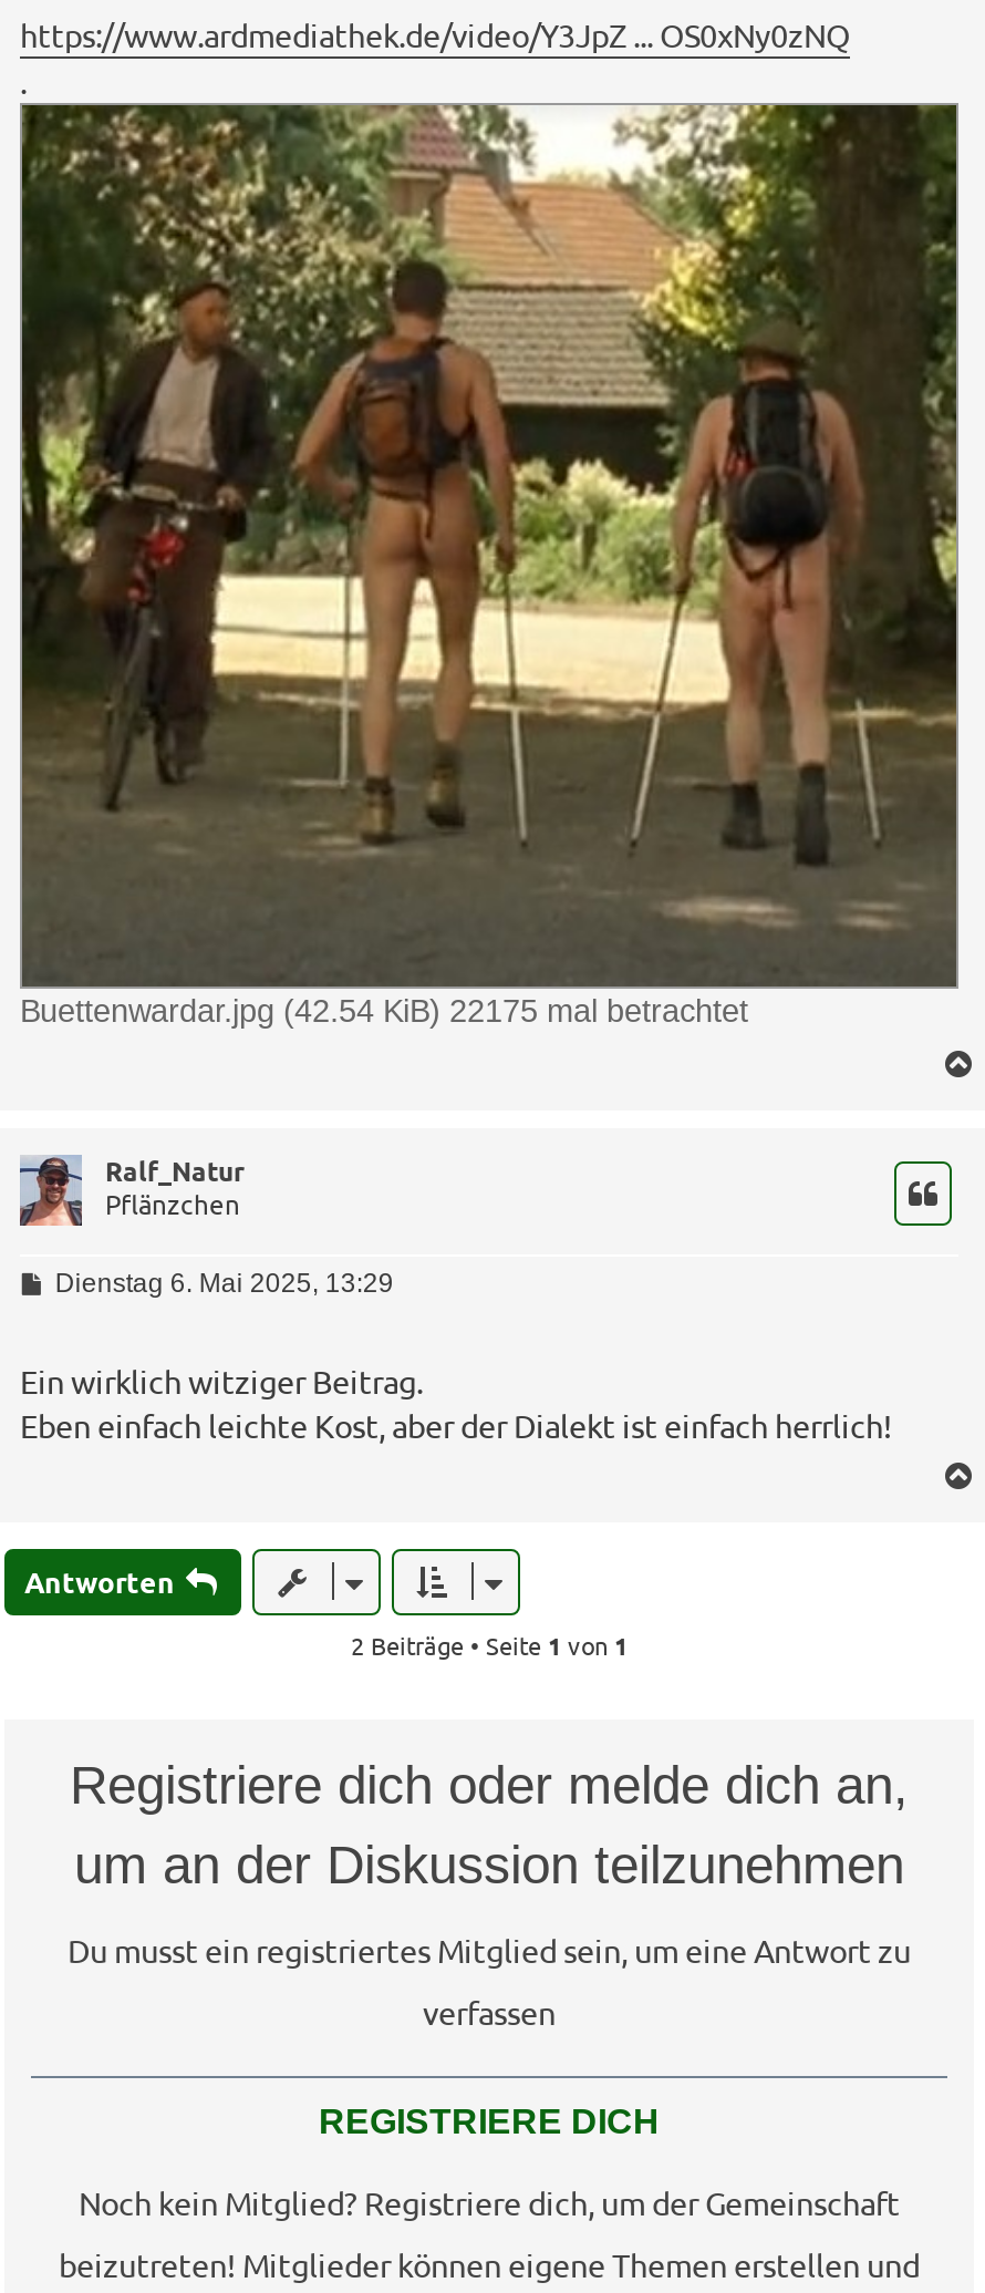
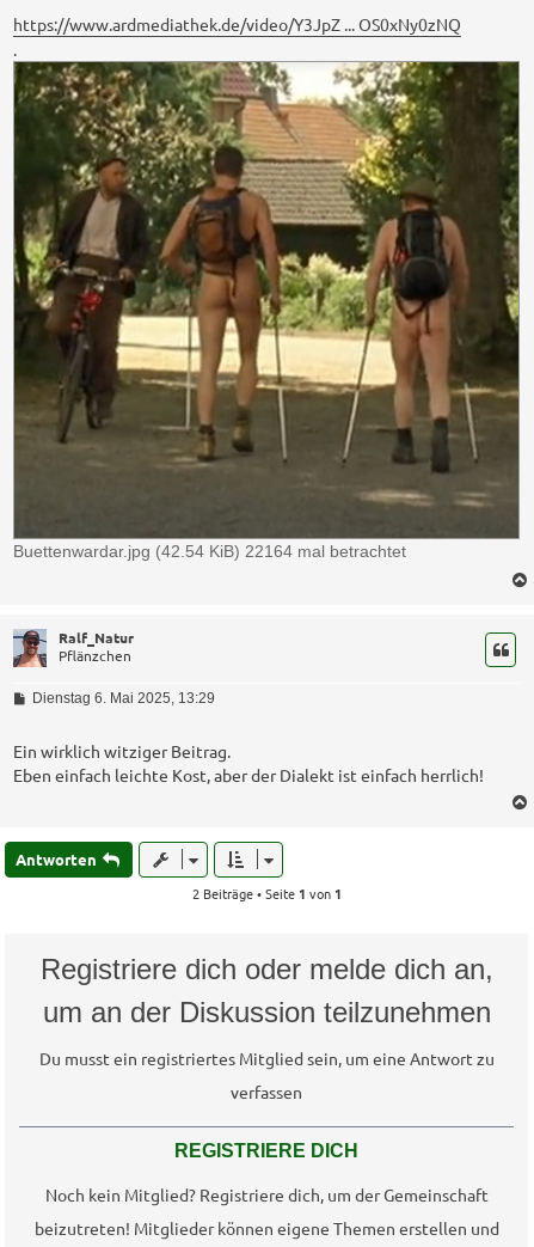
[20,994,748,1029] Buettenwardar.jpg (42.54 KiB) 22175 mal betrachtet -> [13,542,406,561] Buettenwardar.jpg (42.54 KiB) 22164 mal betrachtet

